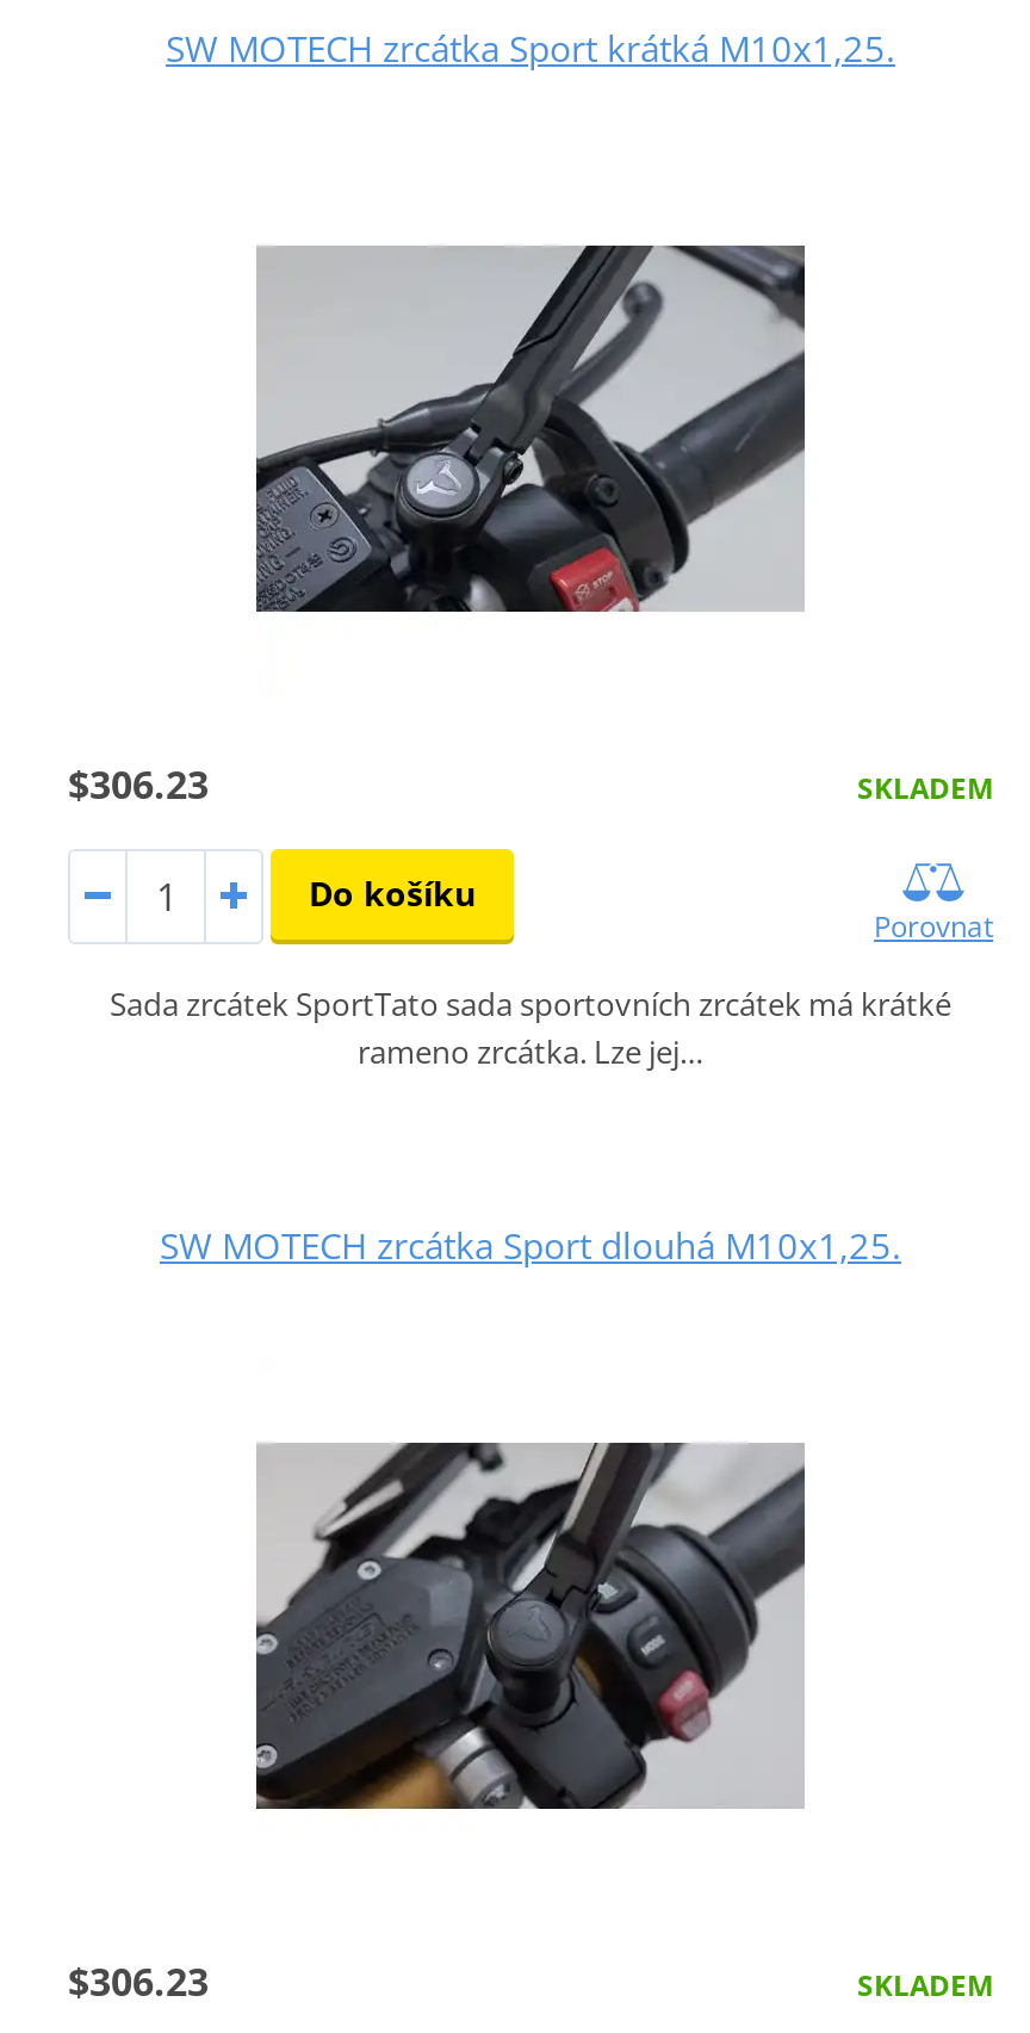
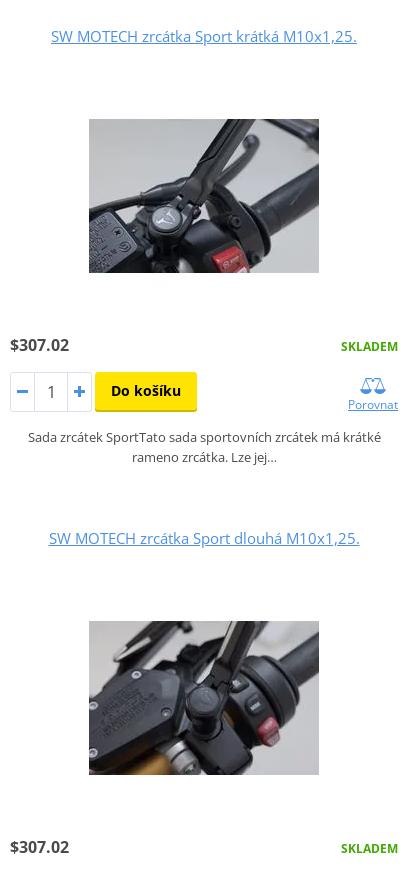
[68,758,209,811] $306.23 -> [10,334,69,356] $307.02
[68,1955,209,2007] $306.23 -> [10,836,69,858] $307.02

